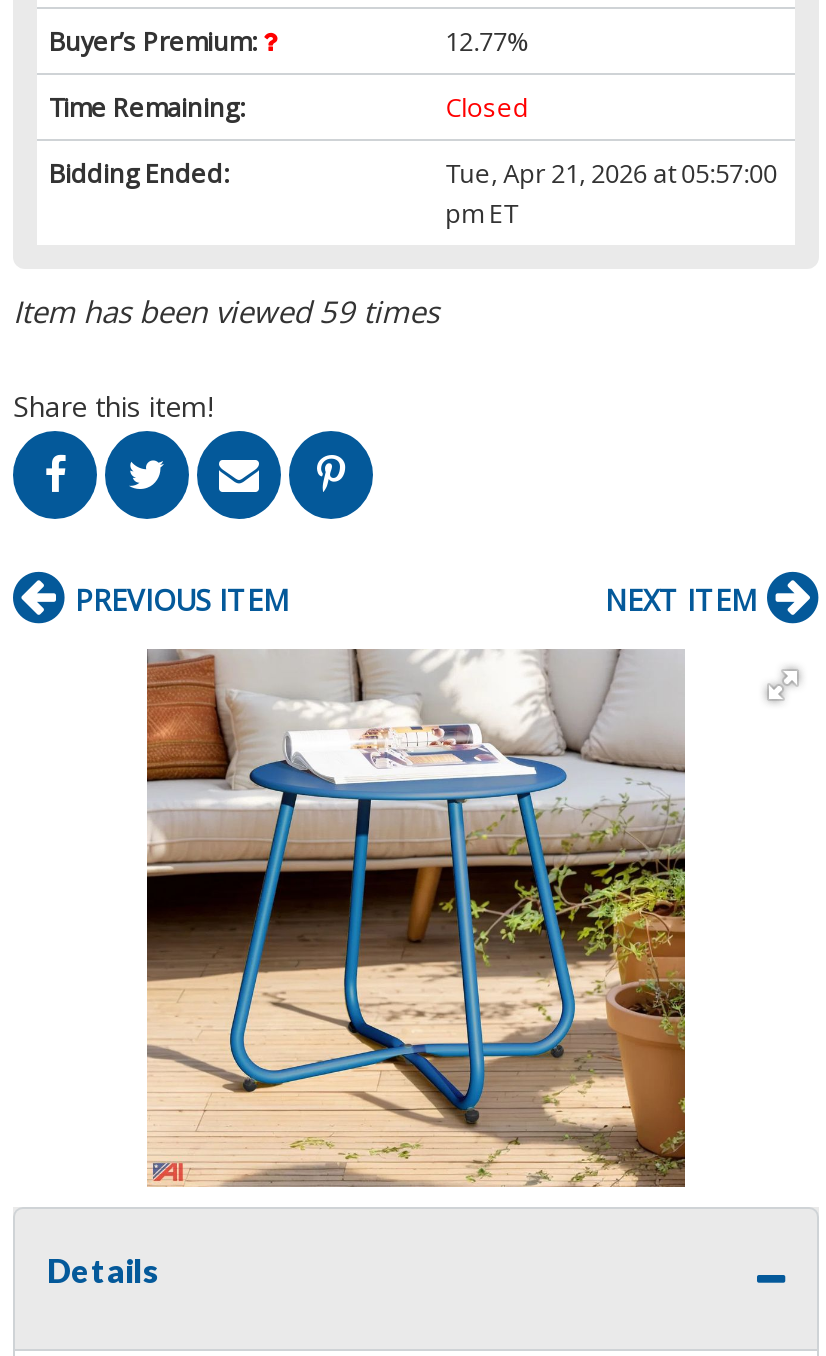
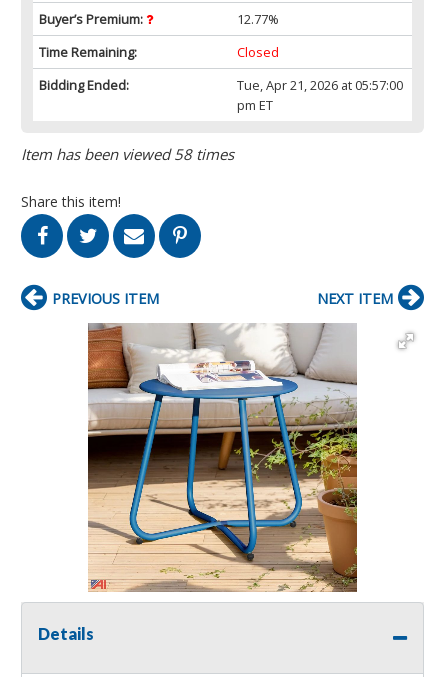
[13,291,439,331] Item has been viewed 59 times -> [21,144,234,164] Item has been viewed 58 times

